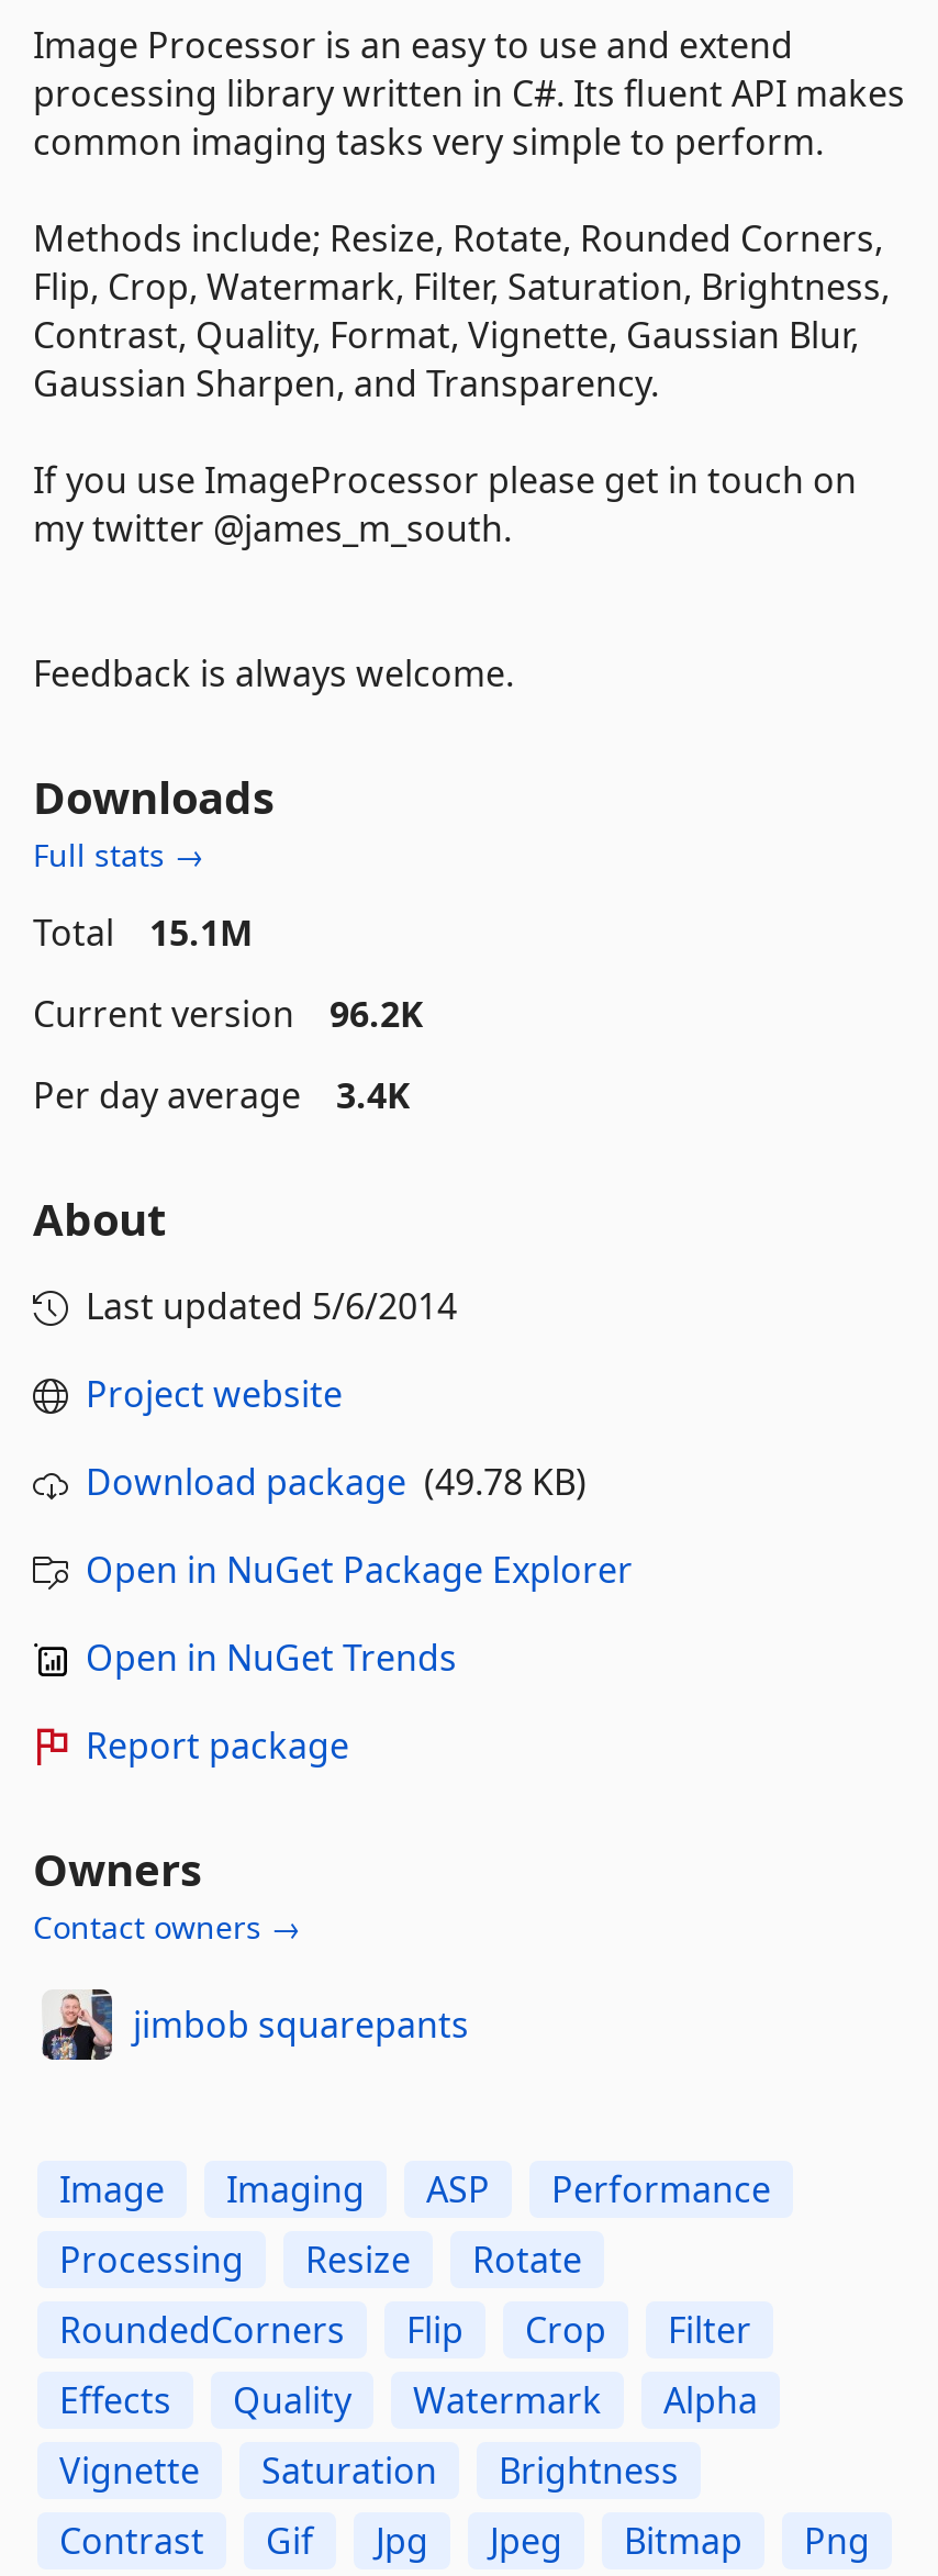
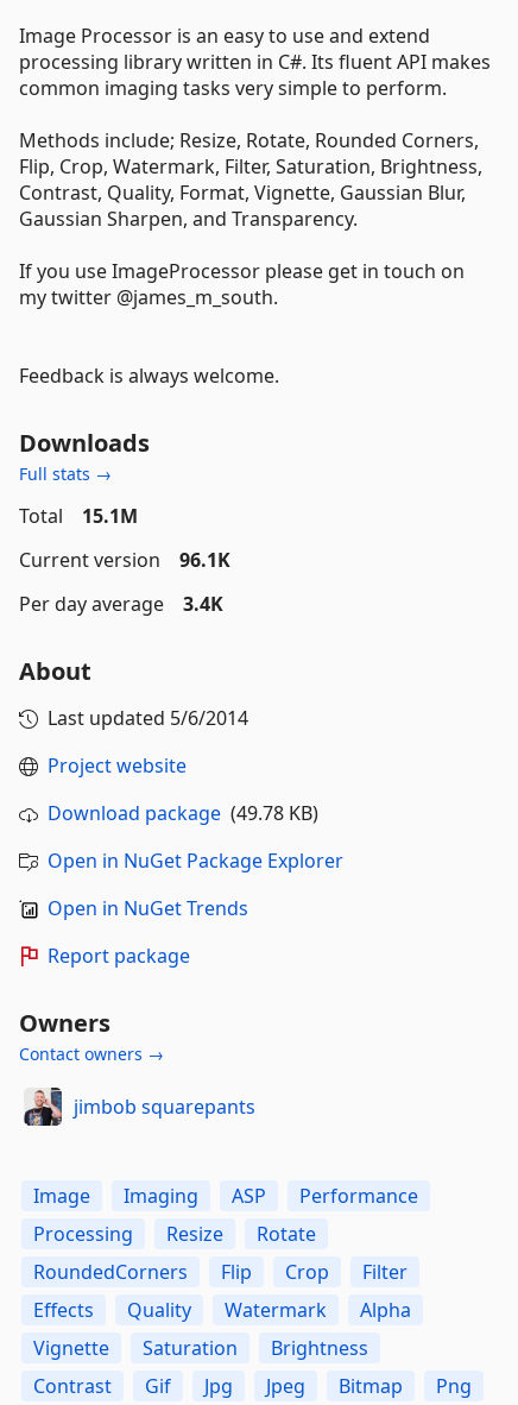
[33,990,424,1038] Current version 96.2K -> [19,547,230,573] Current version 96.1K

